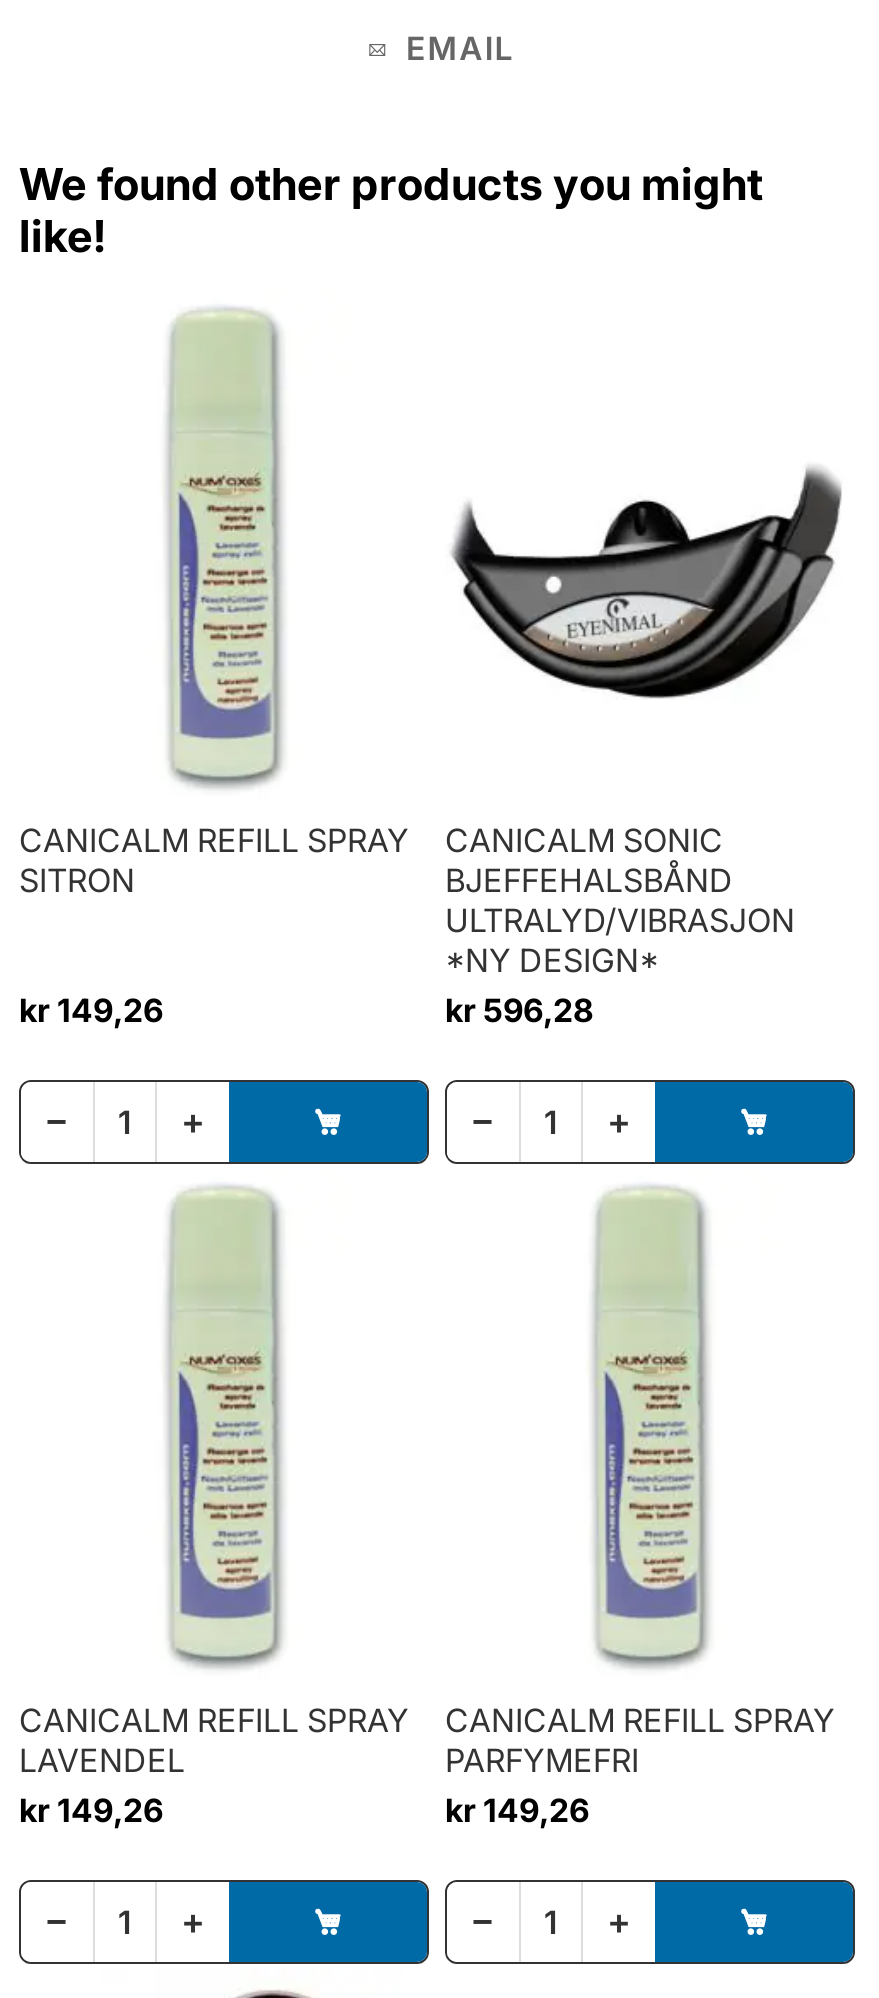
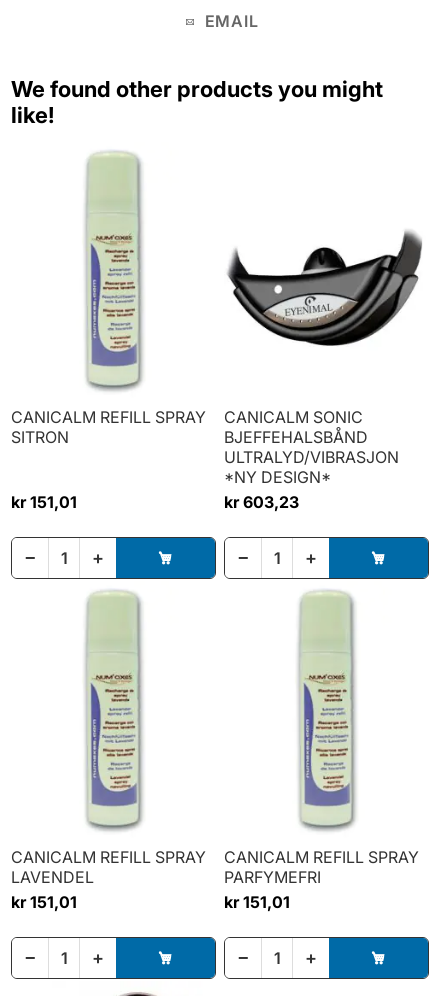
[19,990,163,1030] kr 149,26 -> [11,492,77,512] kr 151,01
[445,990,593,1030] kr 596,28 -> [224,492,299,512] kr 603,23
[19,1789,163,1829] kr 149,26 -> [11,891,77,911] kr 151,01
[445,1789,589,1829] kr 149,26 -> [224,891,290,911] kr 151,01

